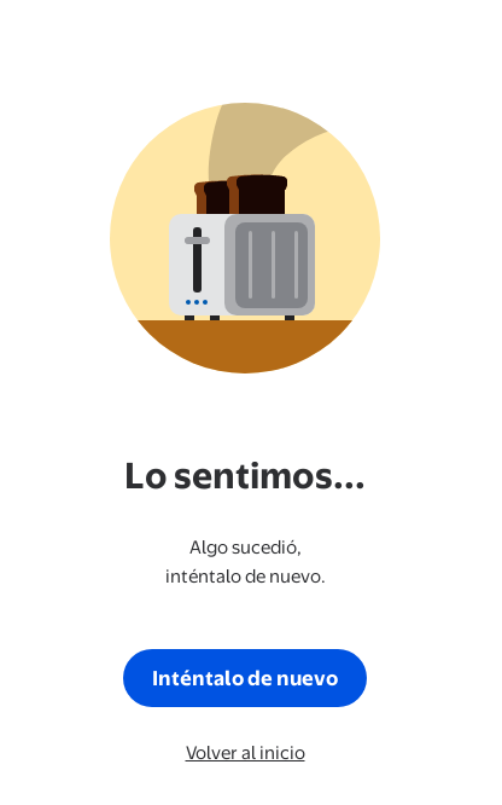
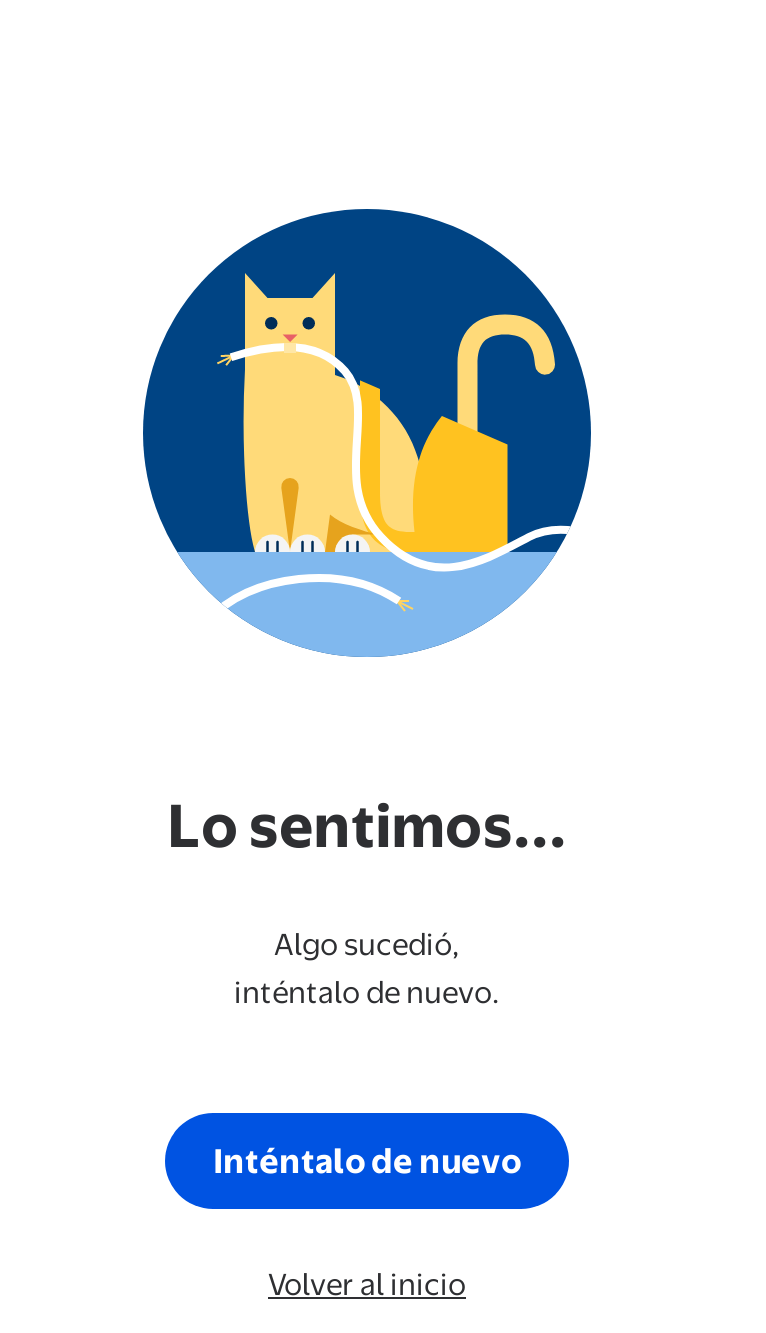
[110,103,380,375] [image] -> [141,207,593,659] [image]

